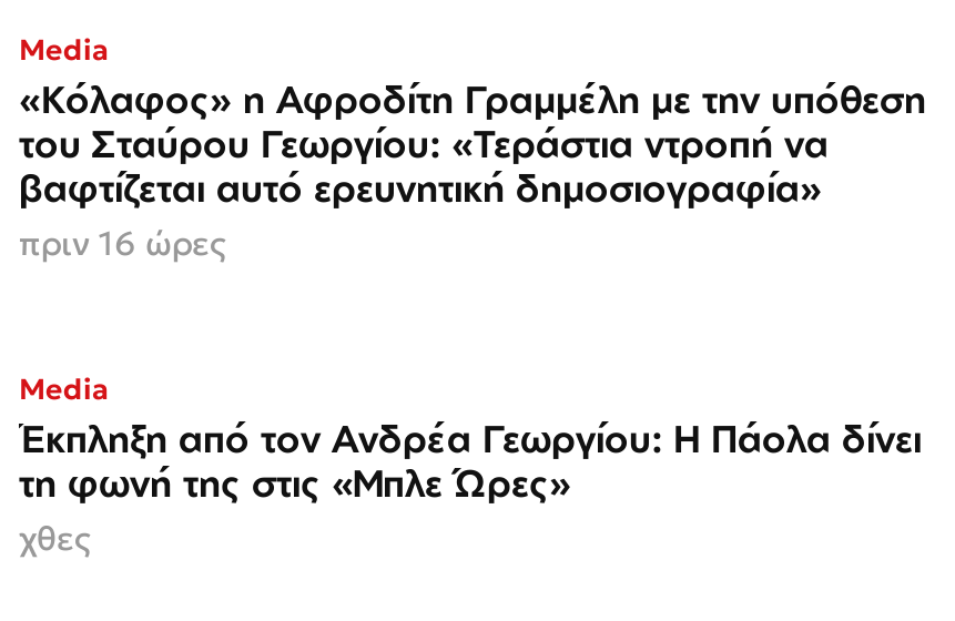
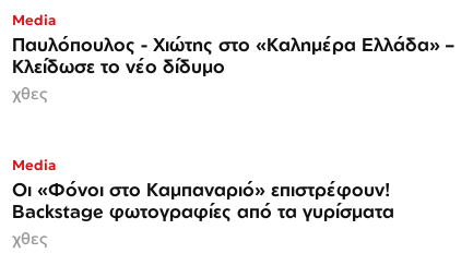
[19,76,926,265] «Κόλαφος» η Αφροδίτη Γραμμέλη με την υπόθεση | του Σταύρου Γεωργίου: «Τεράστια ντροπή να | βαφτίζεται αυτό ερευνητική δημοσιογραφία» | πριν 16 ώρες -> [12,33,453,104] Παυλόπουλος - Χιώτης στο «Καλημέρα Ελλάδα» – | Κλείδωσε το νέο δίδυμο | χθες
[19,415,922,506] Έκπληξη από τον Ανδρέα Γεωργίου: Η Πάολα δίνει | τη φωνή της στις «Μπλε Ώρες» -> [12,178,394,223] Οι «Φόνοι στο Καμπαναριό» επιστρέφουν! | Backstage φωτογραφίες από τα γυρίσματα

